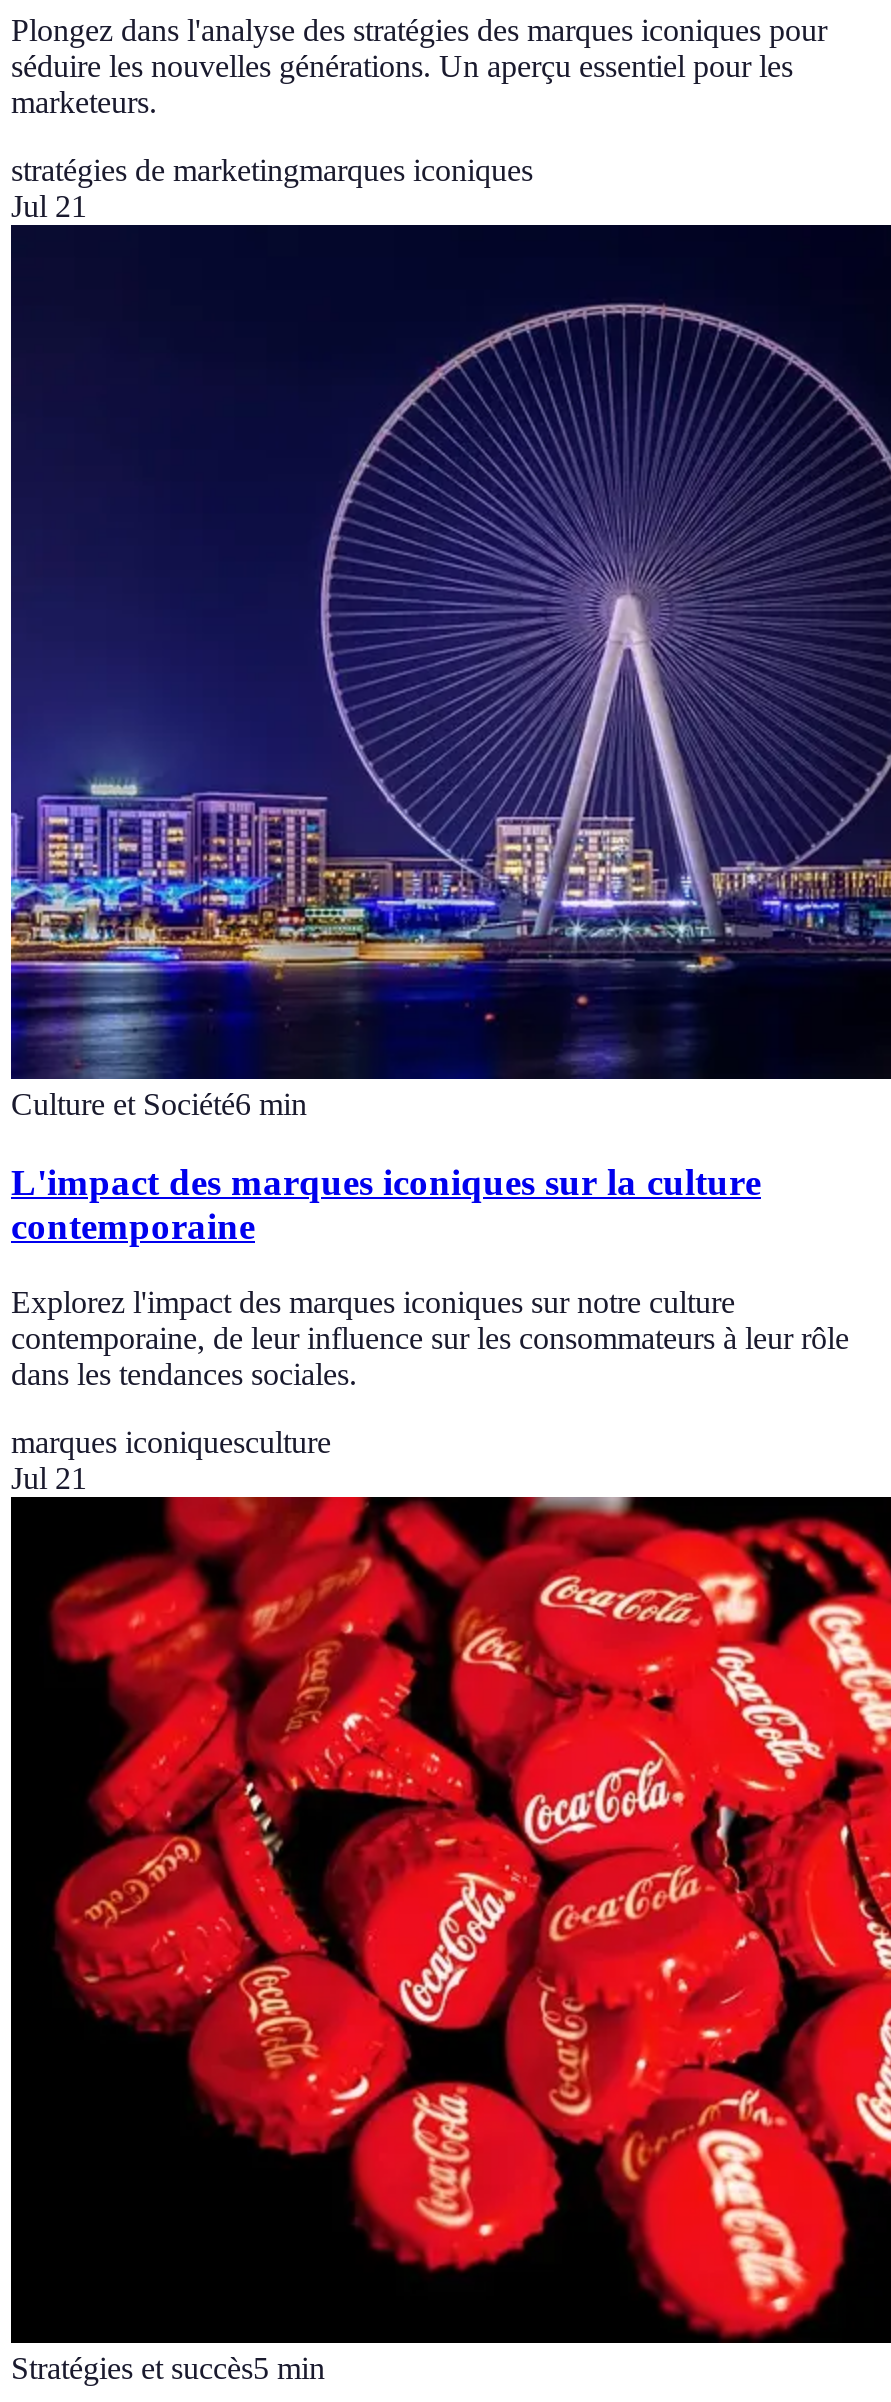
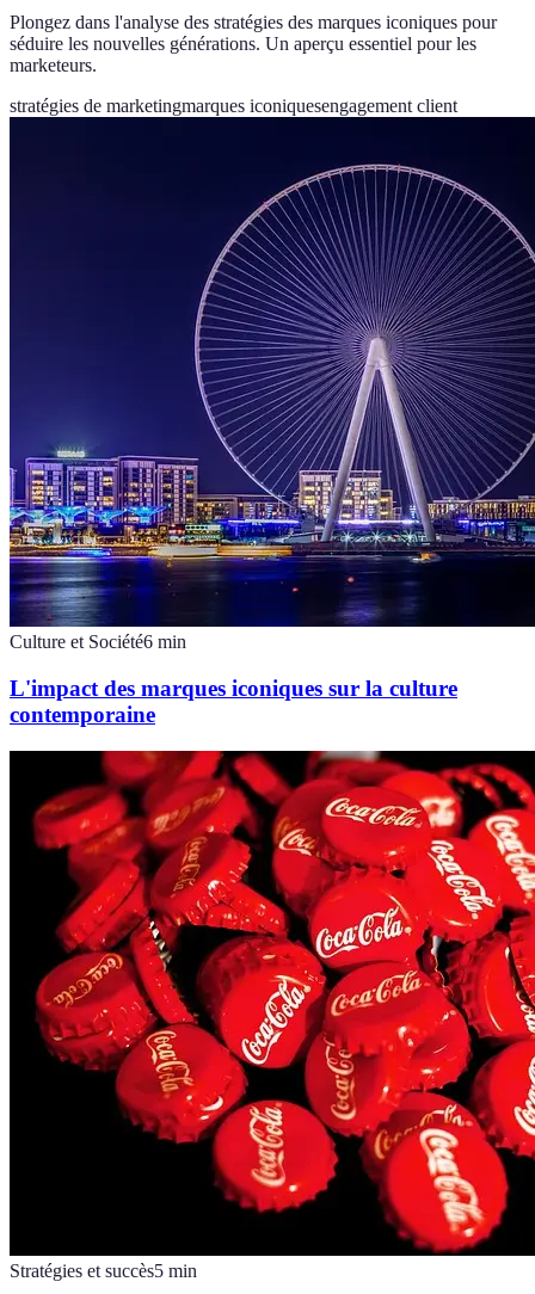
[11,152,533,222] stratégies de marketingmarques iconiques | Jul 21 -> [10,96,457,116] stratégies de marketingmarques iconiquesengagement client
[11,1285,849,1495] Explorez l'impact des marques iconiques sur notre culture | contemporaine, de leur influence sur les consommateurs à leur rôle | dans les tendances sociales. | marques iconiquesculture | Jul 21 -> none

